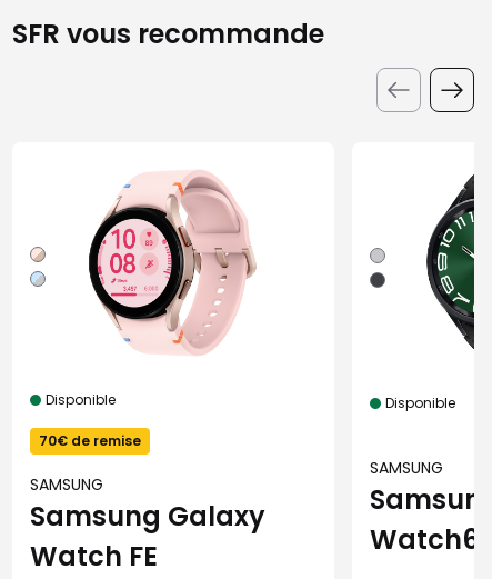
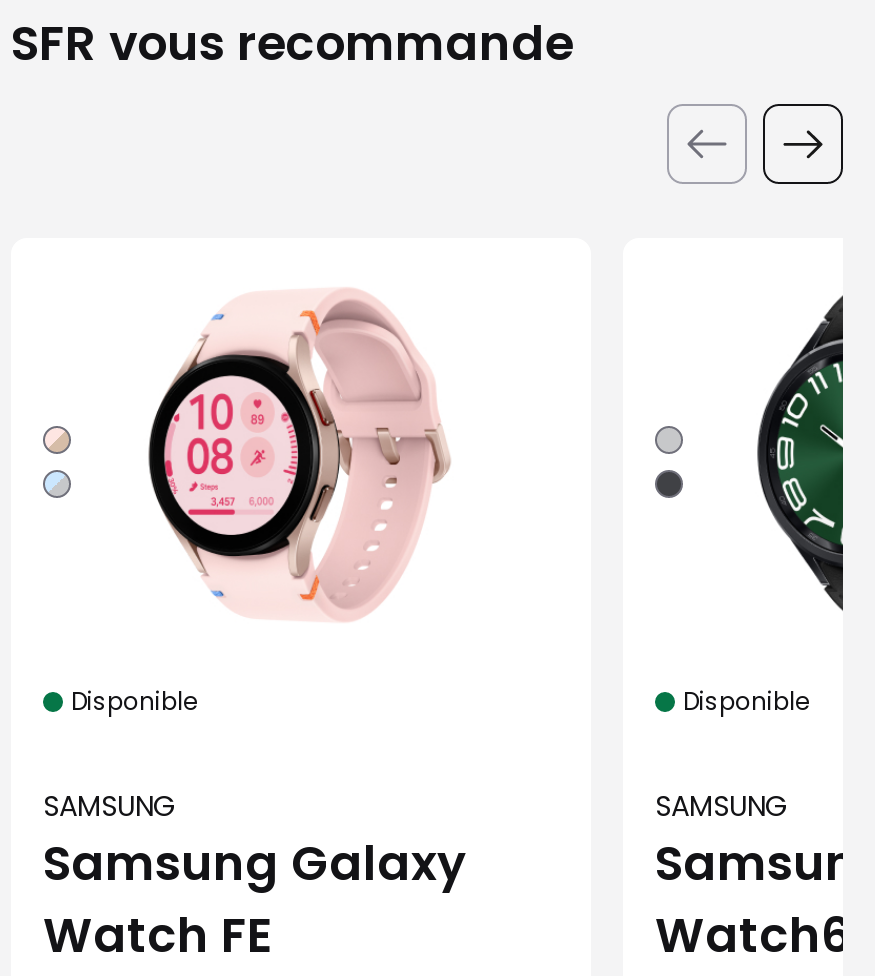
[39,431,141,450] 70€ de remise -> none

